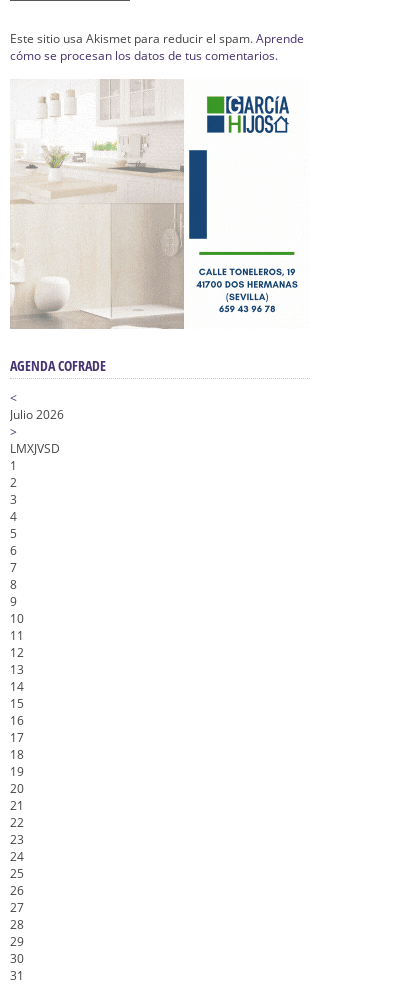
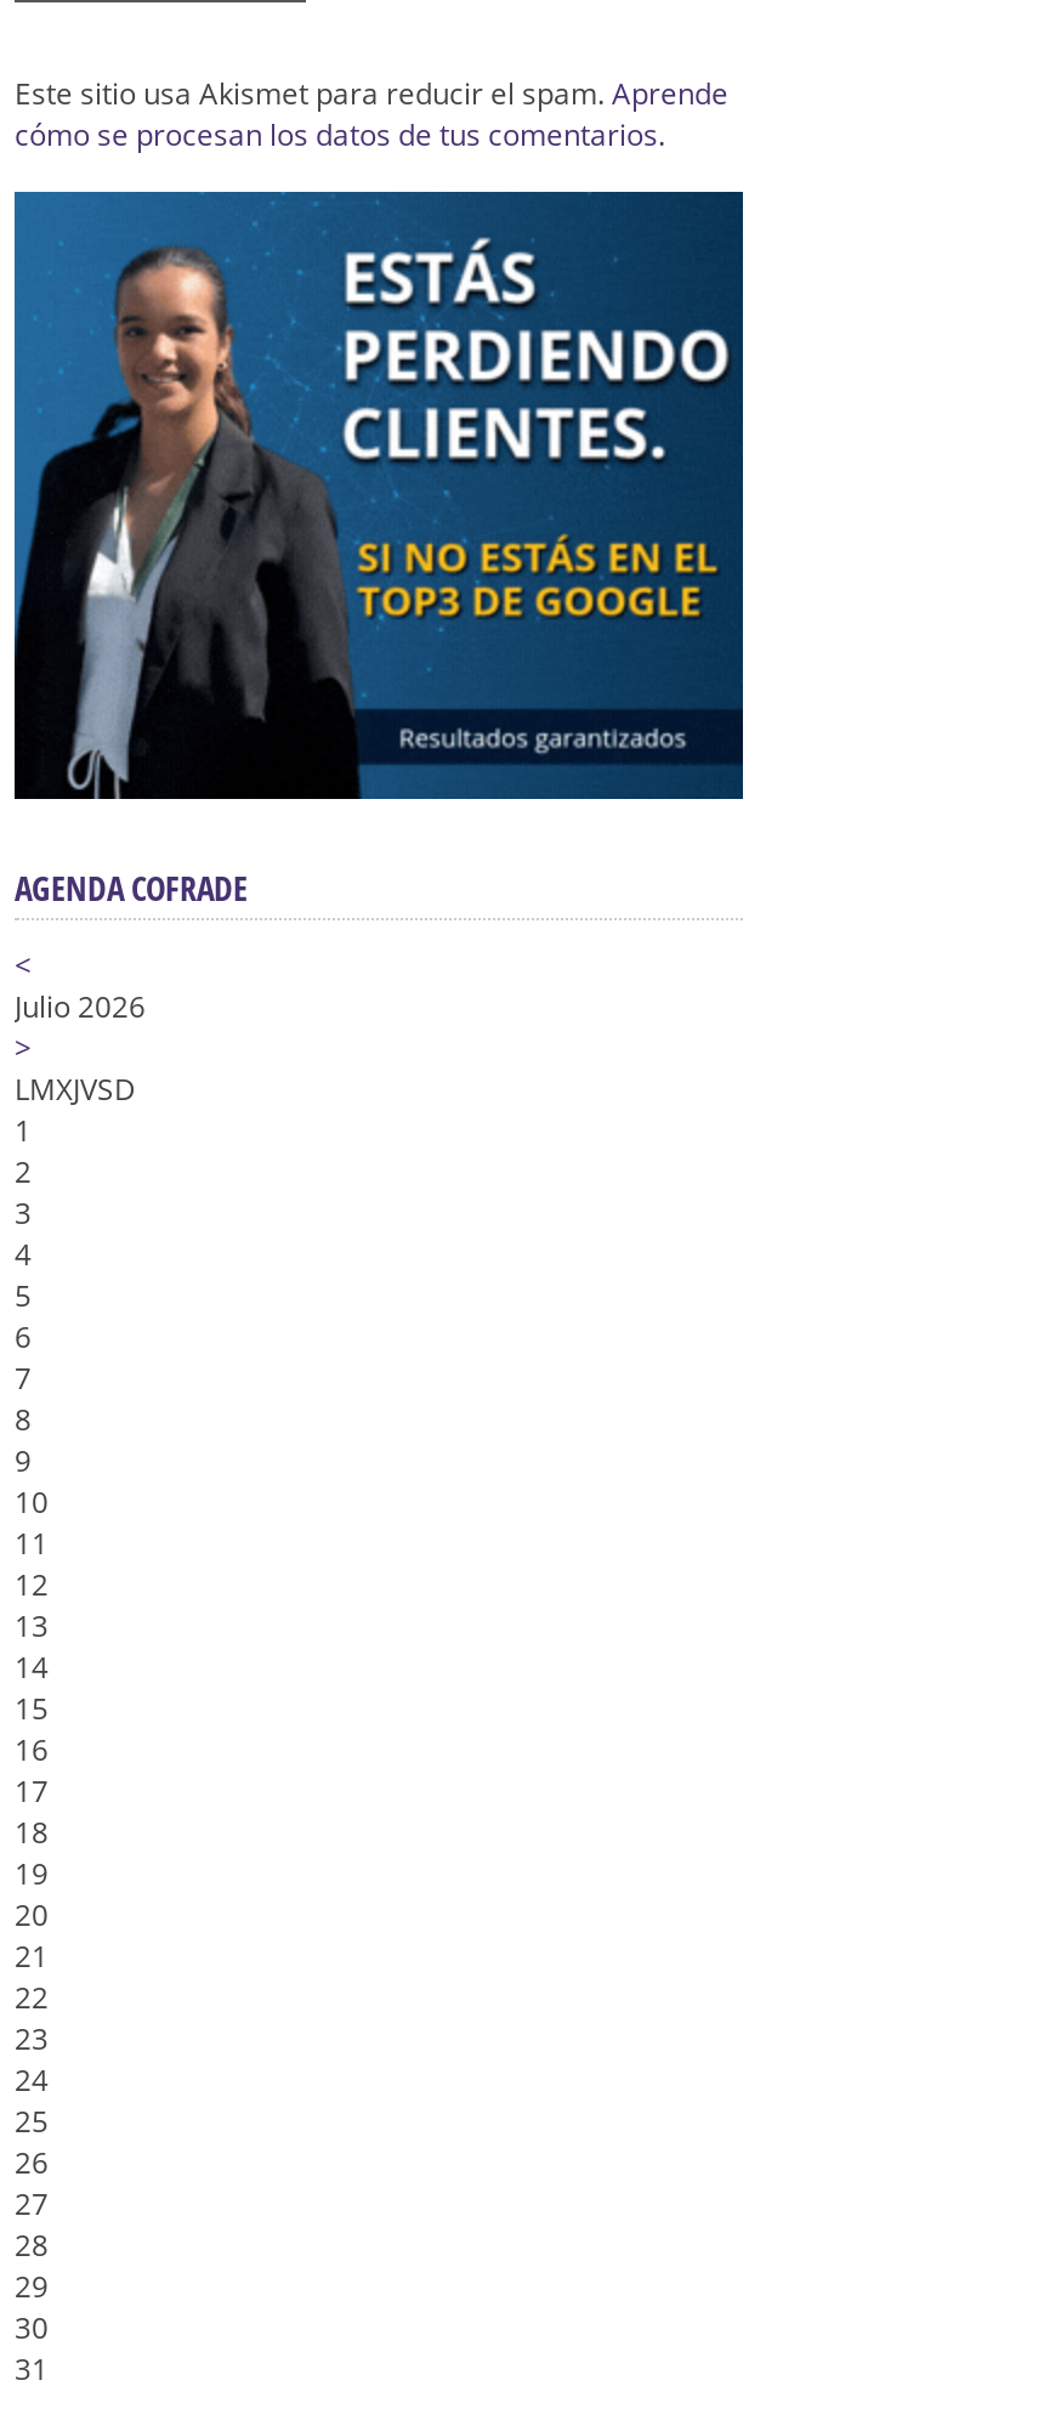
[9,79,310,330] [image] -> [12,188,745,803] [image]

